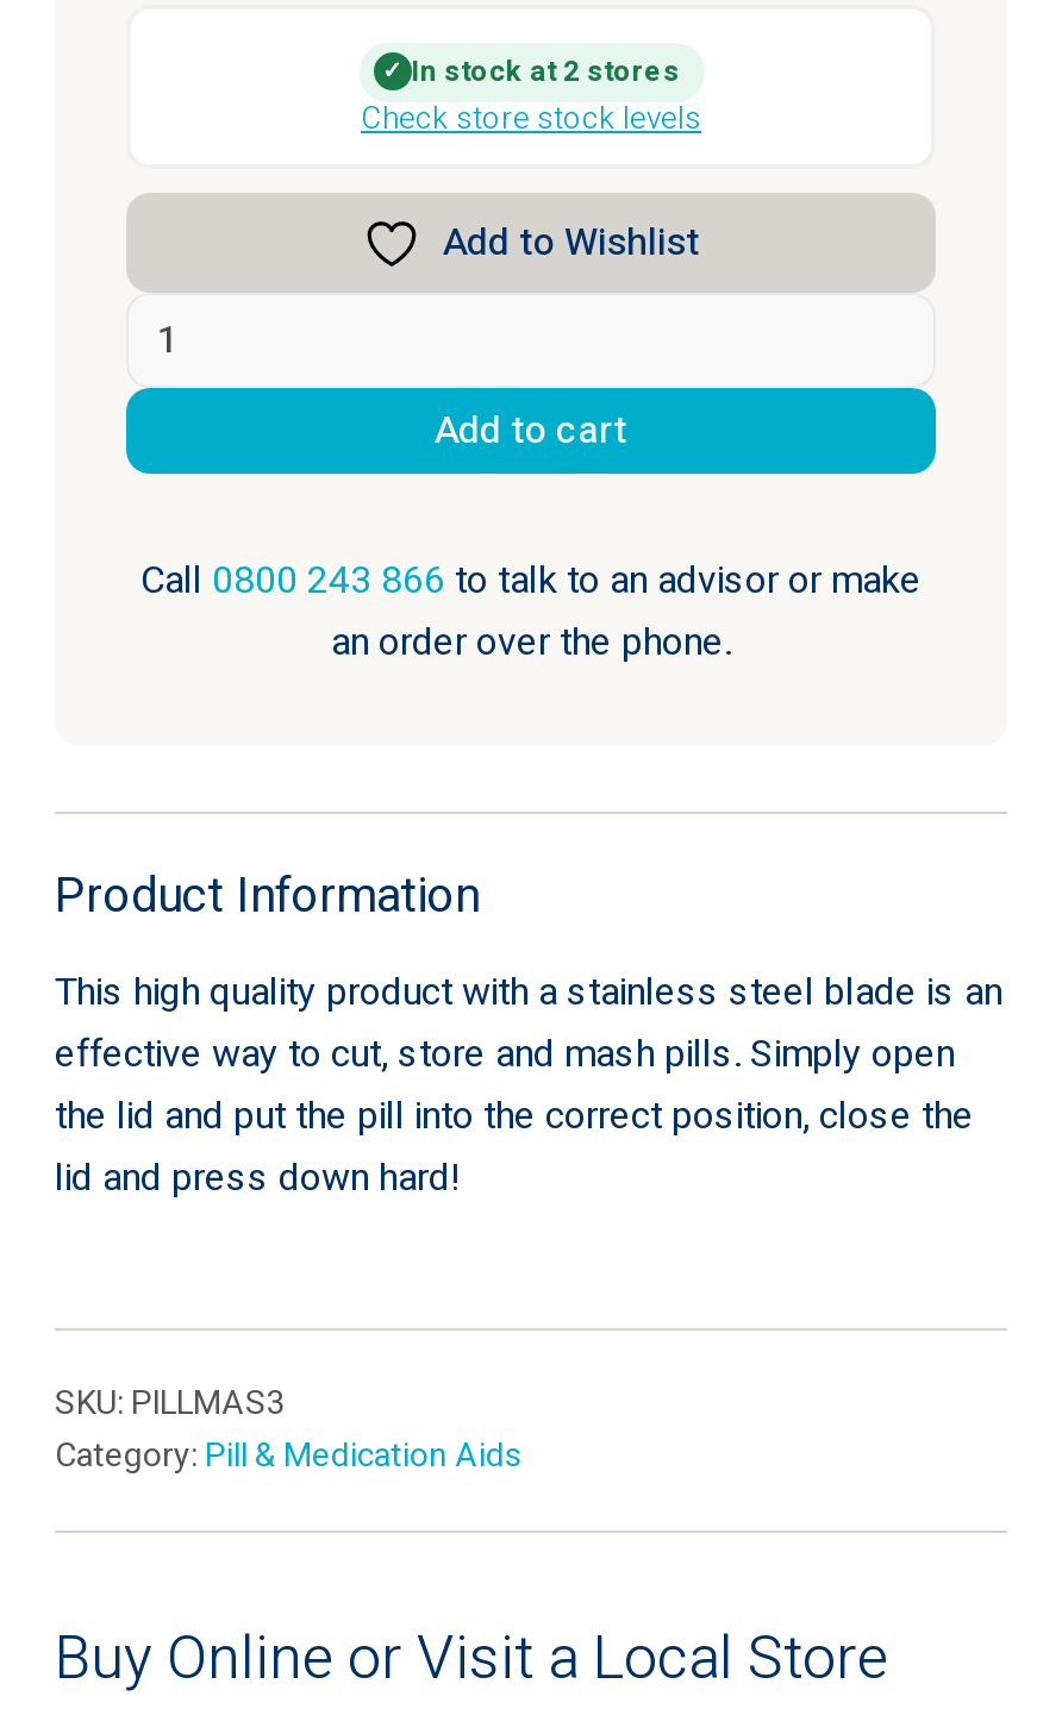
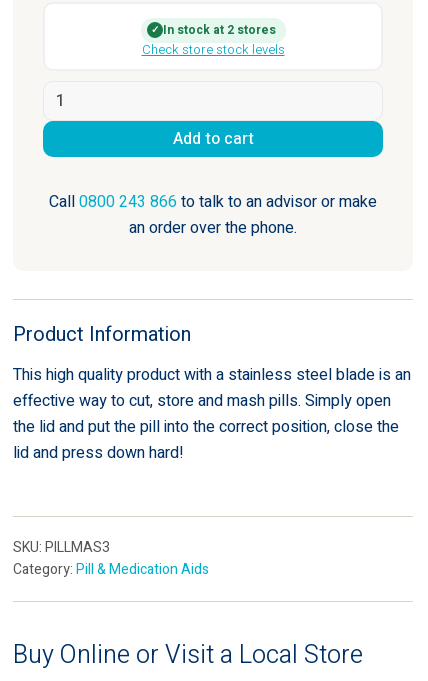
[443,214,700,272] Add to Wishlist -> none

